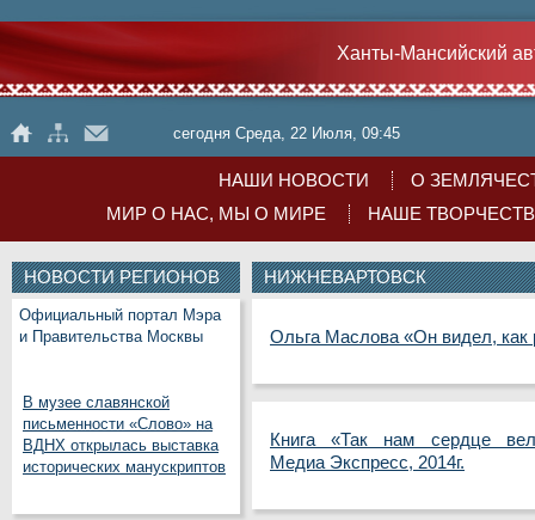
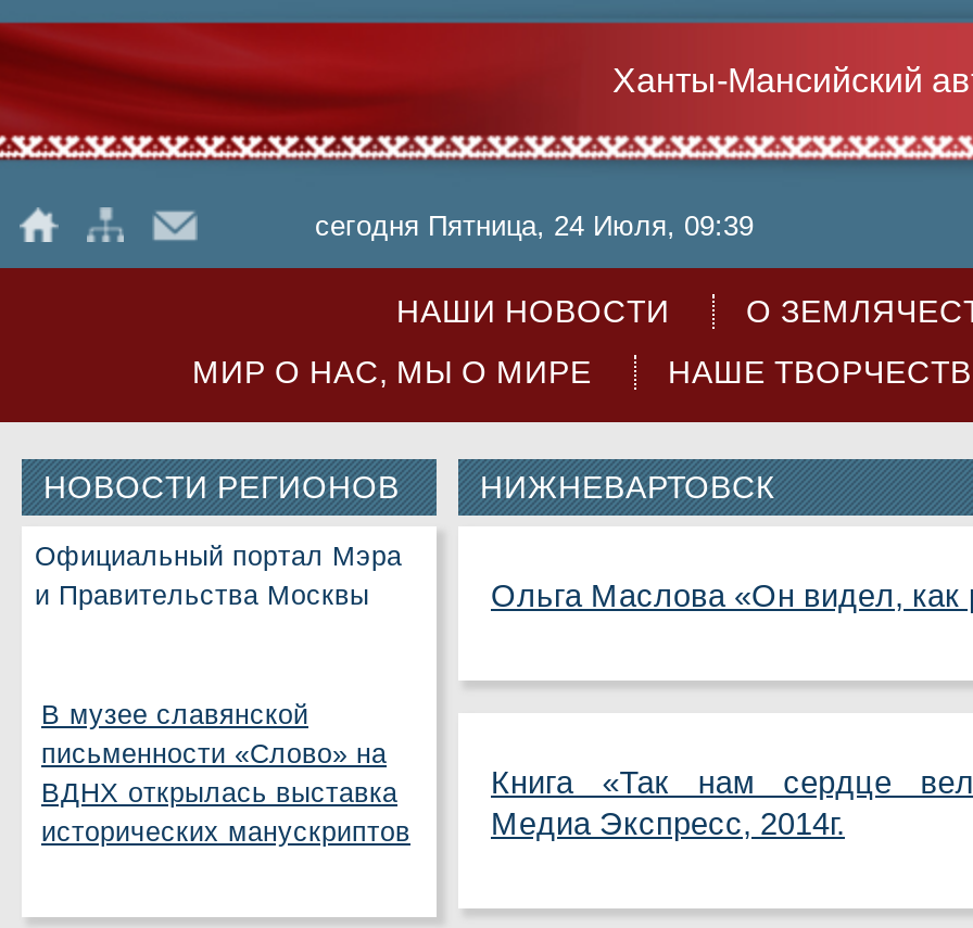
[173,124,400,142] сегодня Среда, 22 Июля, 09:45 -> [315,209,754,242] сегодня Пятница, 24 Июля, 09:39

